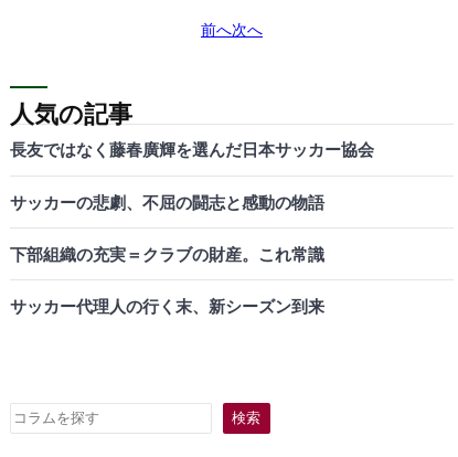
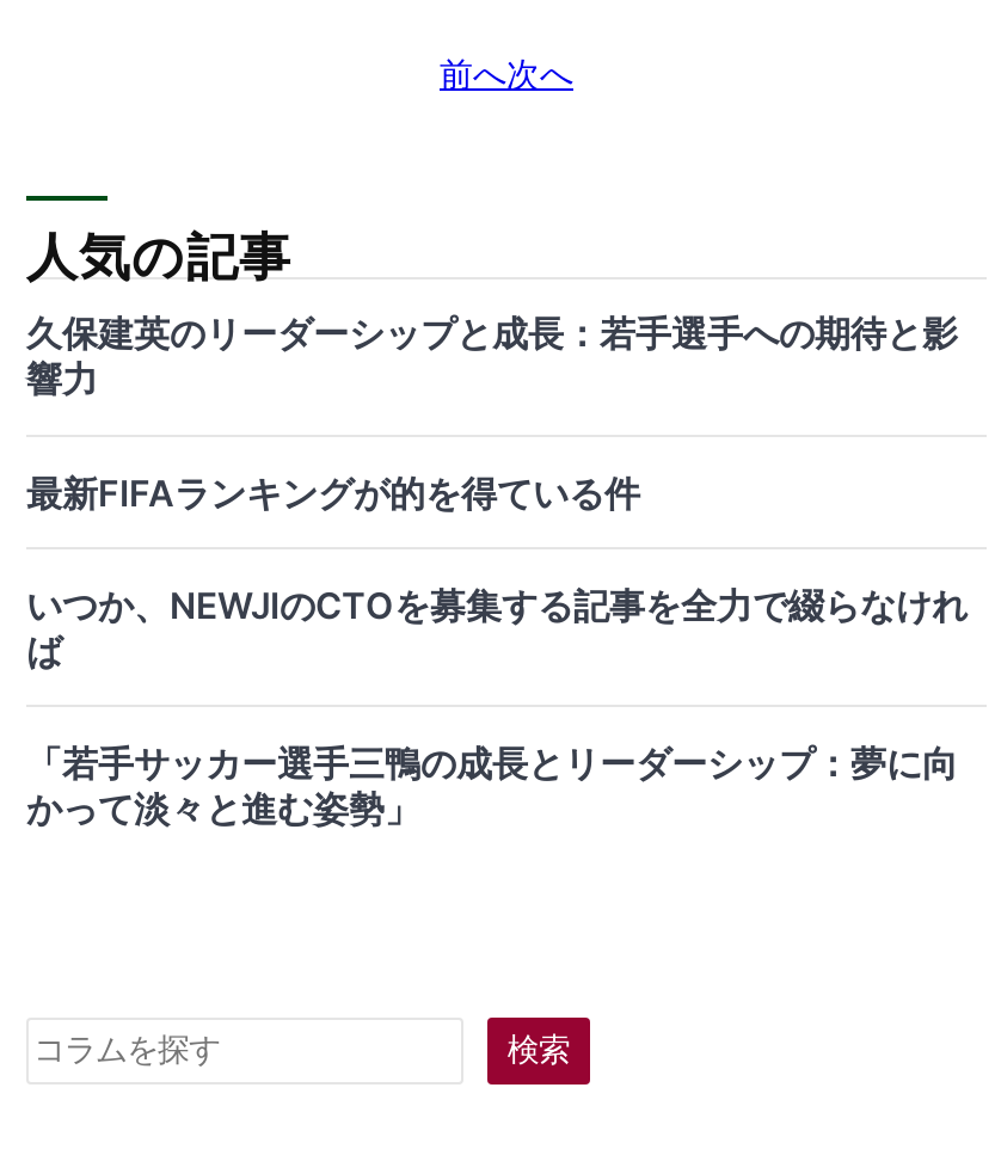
[10,140,374,161] 長友ではなく藤春廣輝を選んだ日本サッカー協会 -> [26,311,958,402] 久保建英のリーダーシップと成長：若手選手への期待と影 | 響力
[10,192,324,212] サッカーの悲劇、不屈の闘志と感動の物語 -> [26,469,640,515] 最新FIFAランキングが的を得ている件
[10,244,324,265] 下部組織の充実＝クラブの財産。これ常識 -> [26,582,968,673] いつか、NEWJIのCTOを募集する記事を全力で綴らなけれ | ば
[10,296,324,317] サッカー代理人の行く末、新シーズン到来 -> [26,740,958,831] 「若手サッカー選手三鴨の成長とリーダーシップ：夢に向 | かって淡々と進む姿勢」

